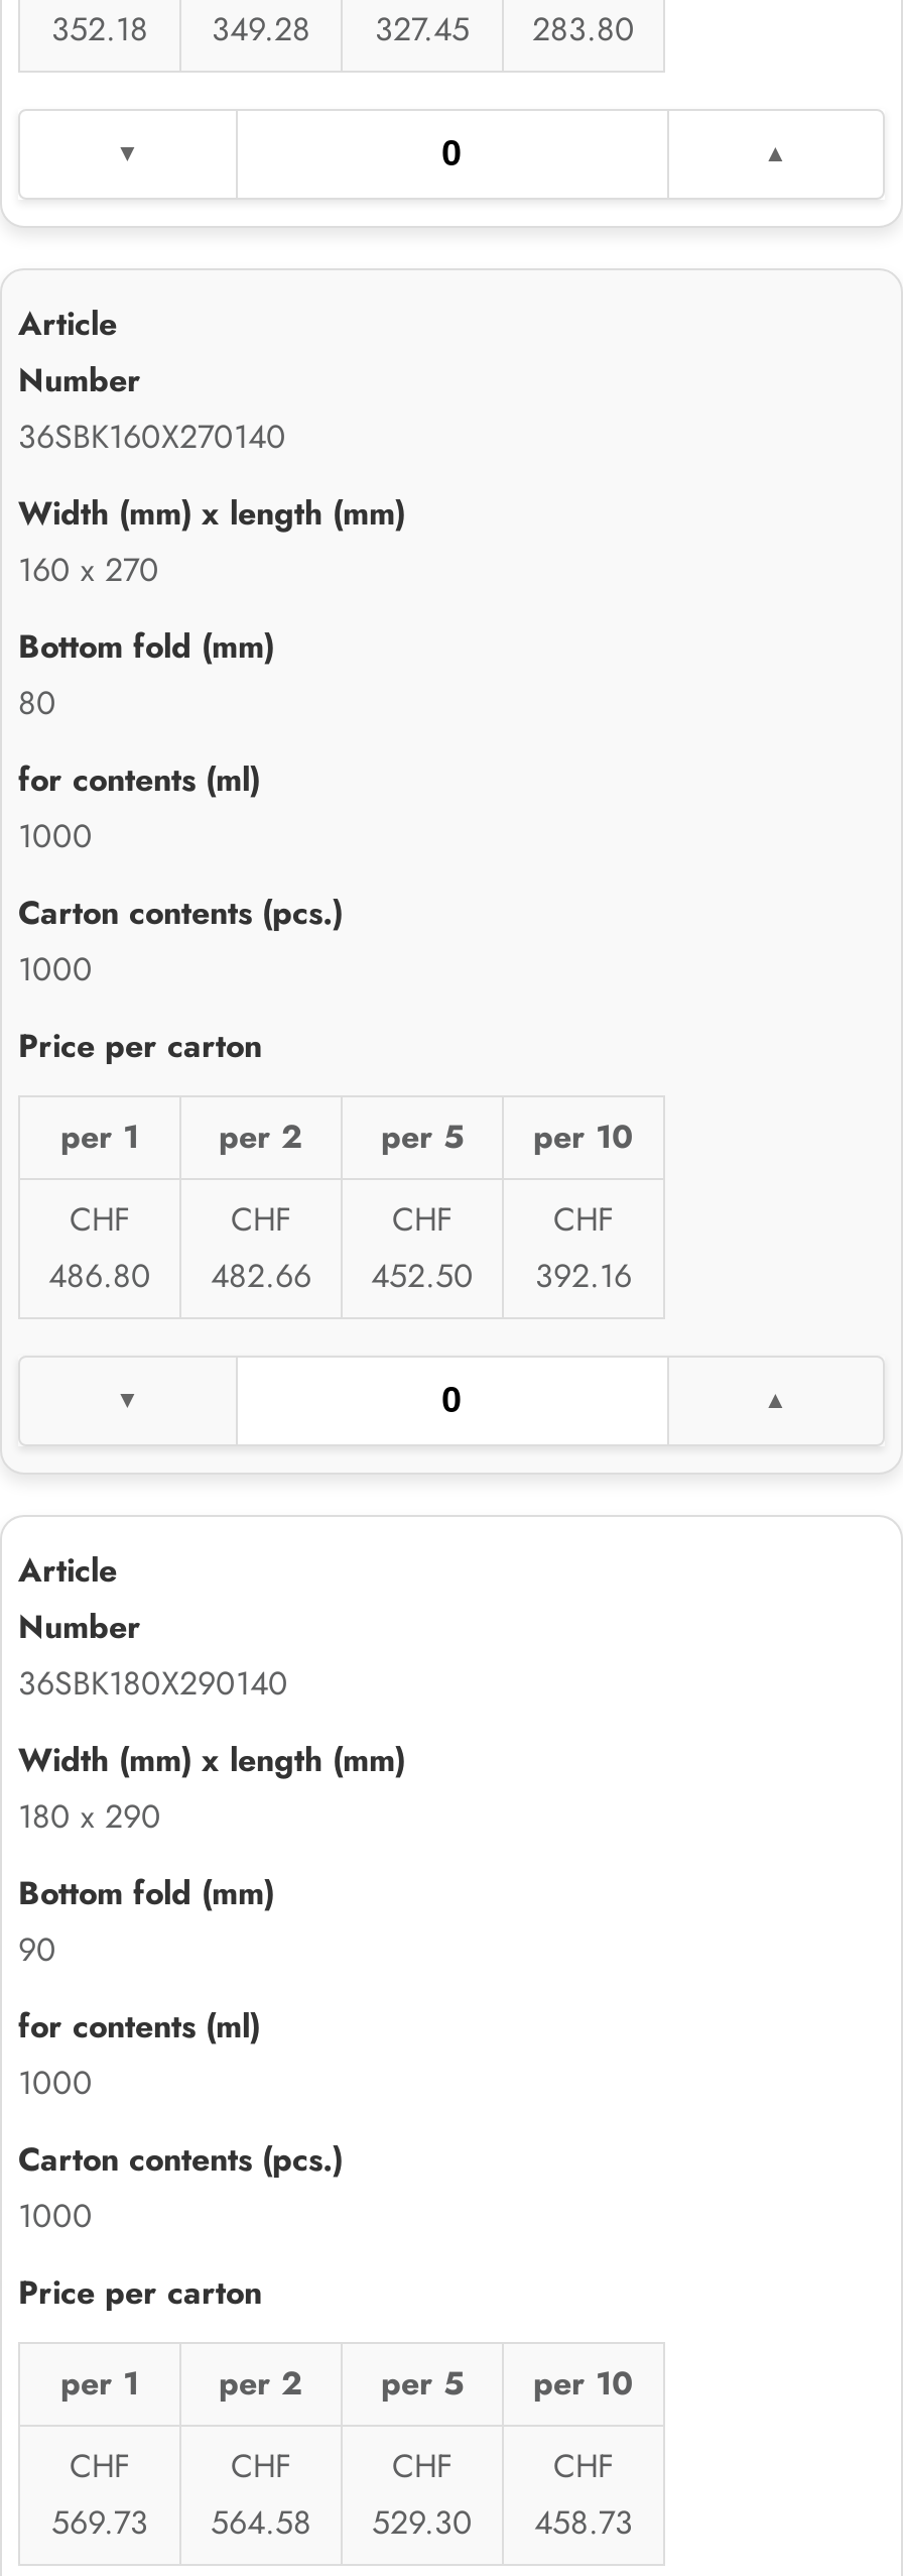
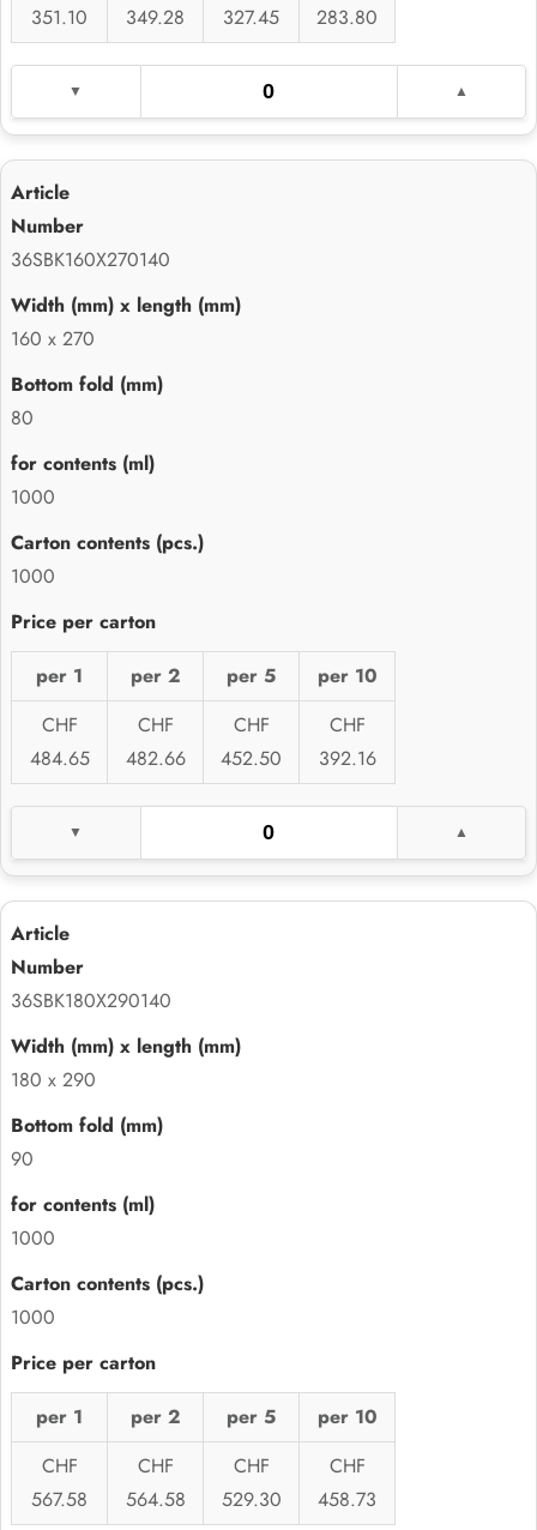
[51,6,635,52] 352.18 349.28 327.45 283.80 -> [31,4,378,31] 351.10 349.28 327.45 283.80
[48,1253,632,1299] 486.80 482.66 452.50 392.16 -> [29,745,376,772] 484.65 482.66 452.50 392.16
[51,2499,633,2546] 569.73 564.58 529.30 458.73 -> [31,1486,376,1513] 567.58 564.58 529.30 458.73

